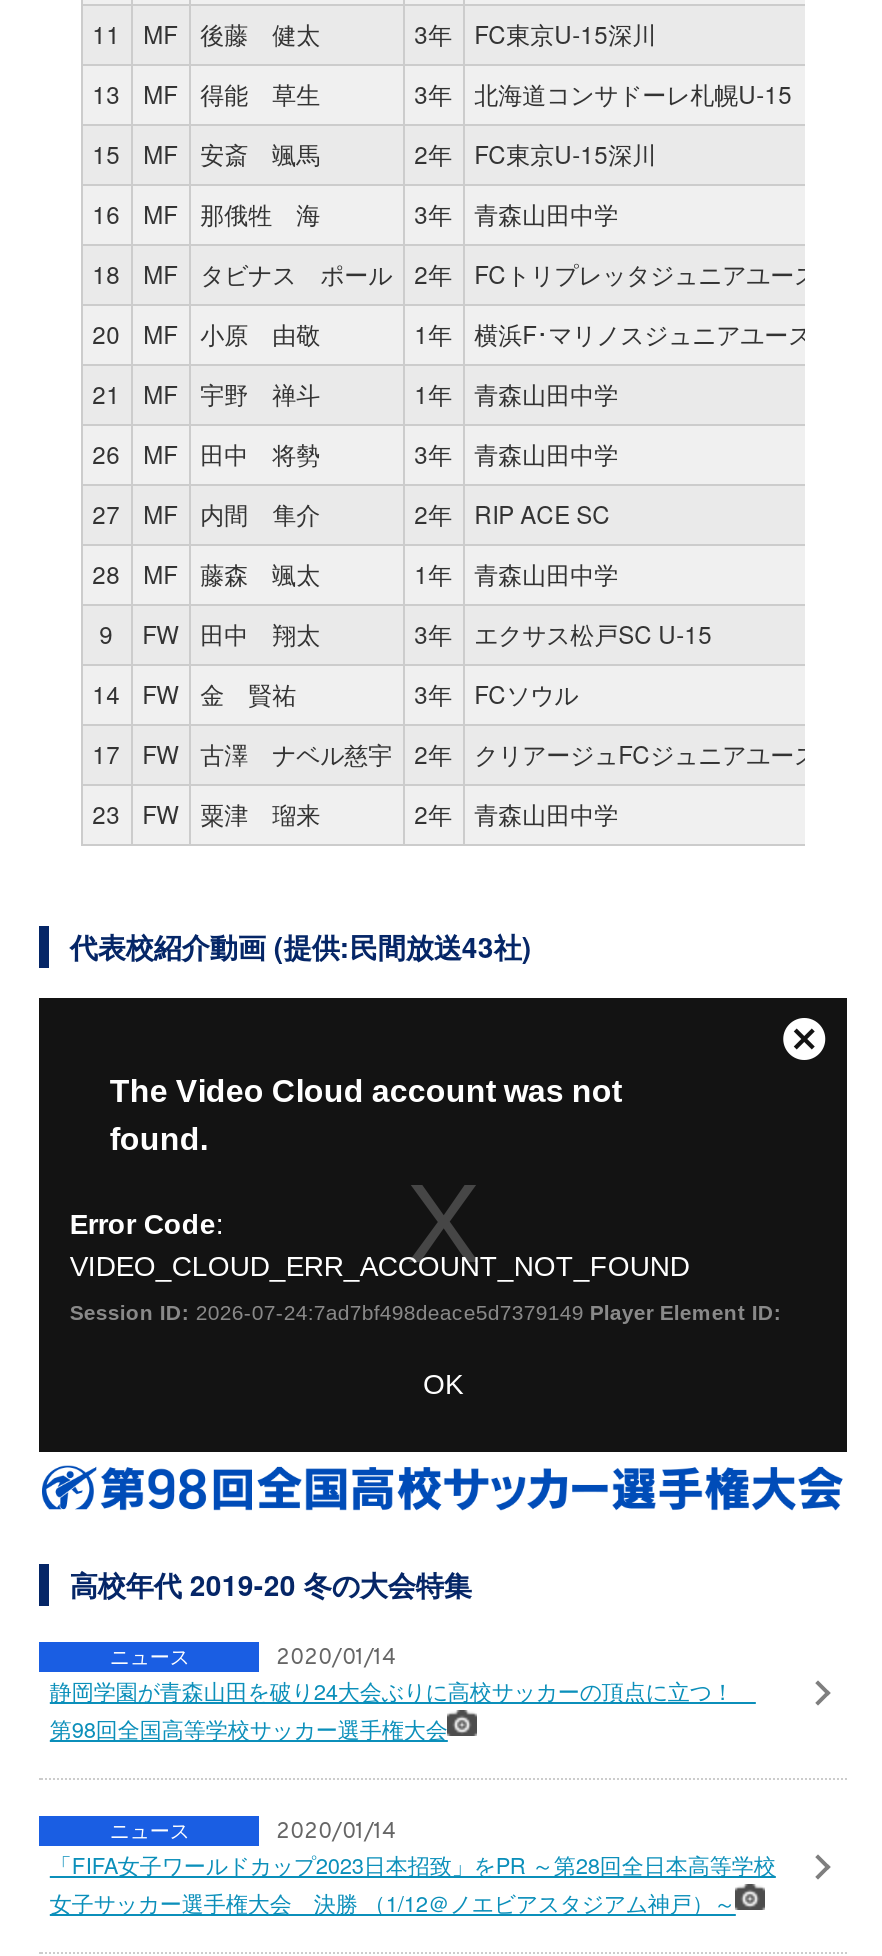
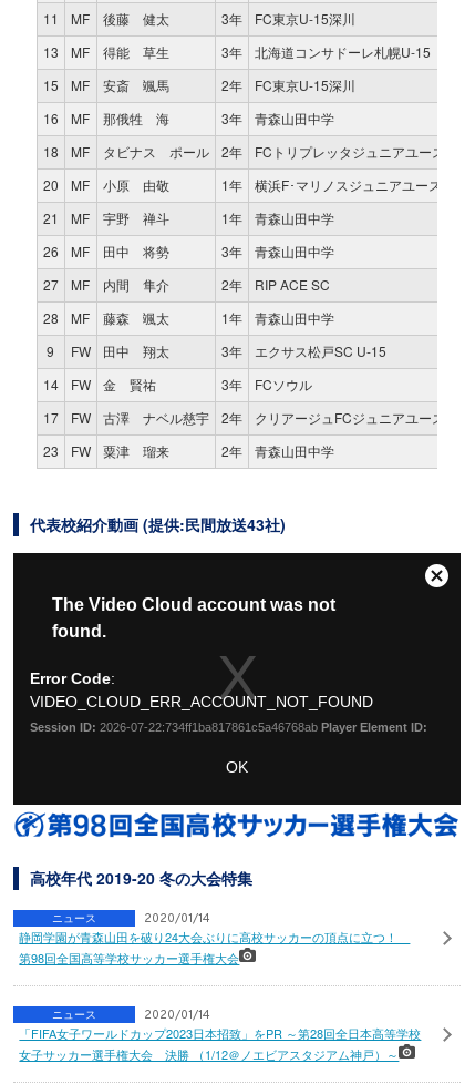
[70,1300,782,1324] Session ID: 2026-07-24:7ad7bf498deace5d7379149 Player Element ID: -> [30,721,428,734] Session ID: 2026-07-22:734ff1ba817861c5a46768ab Player Element ID:

